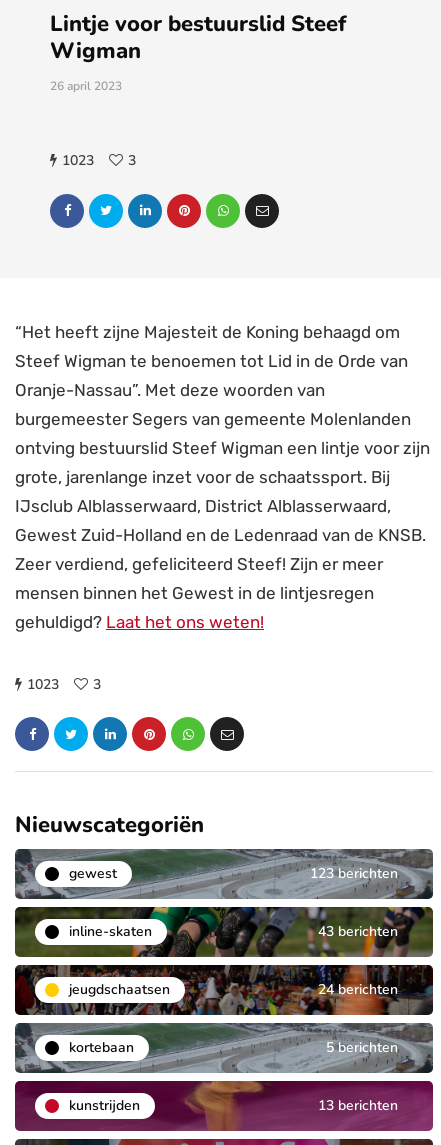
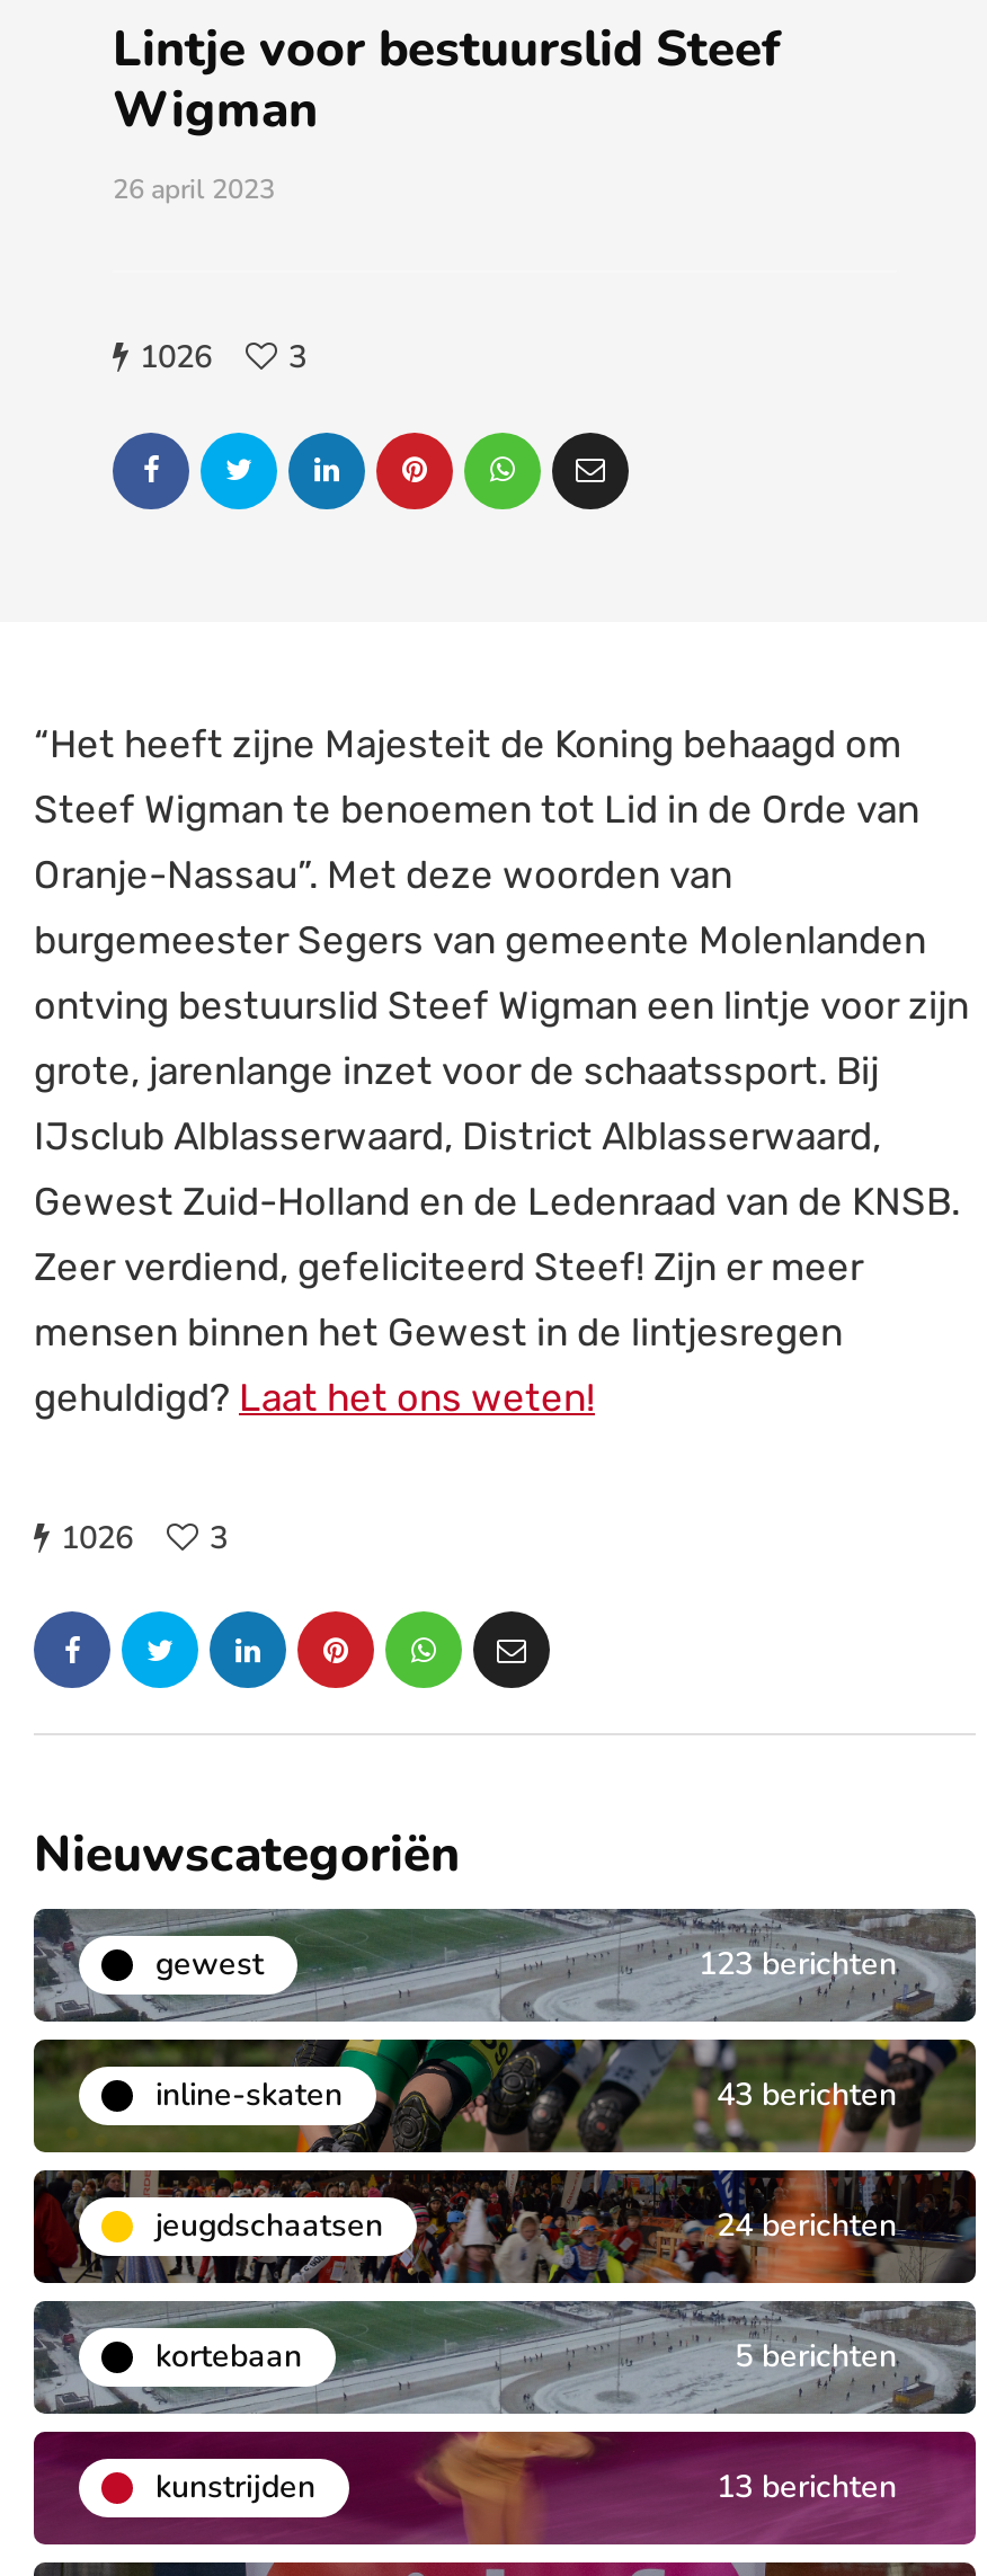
[62,151,136,170] 1023 3 -> [140,336,306,379] 1026 3
[27,675,101,694] 1023 3 -> [61,1517,228,1560] 1026 3

